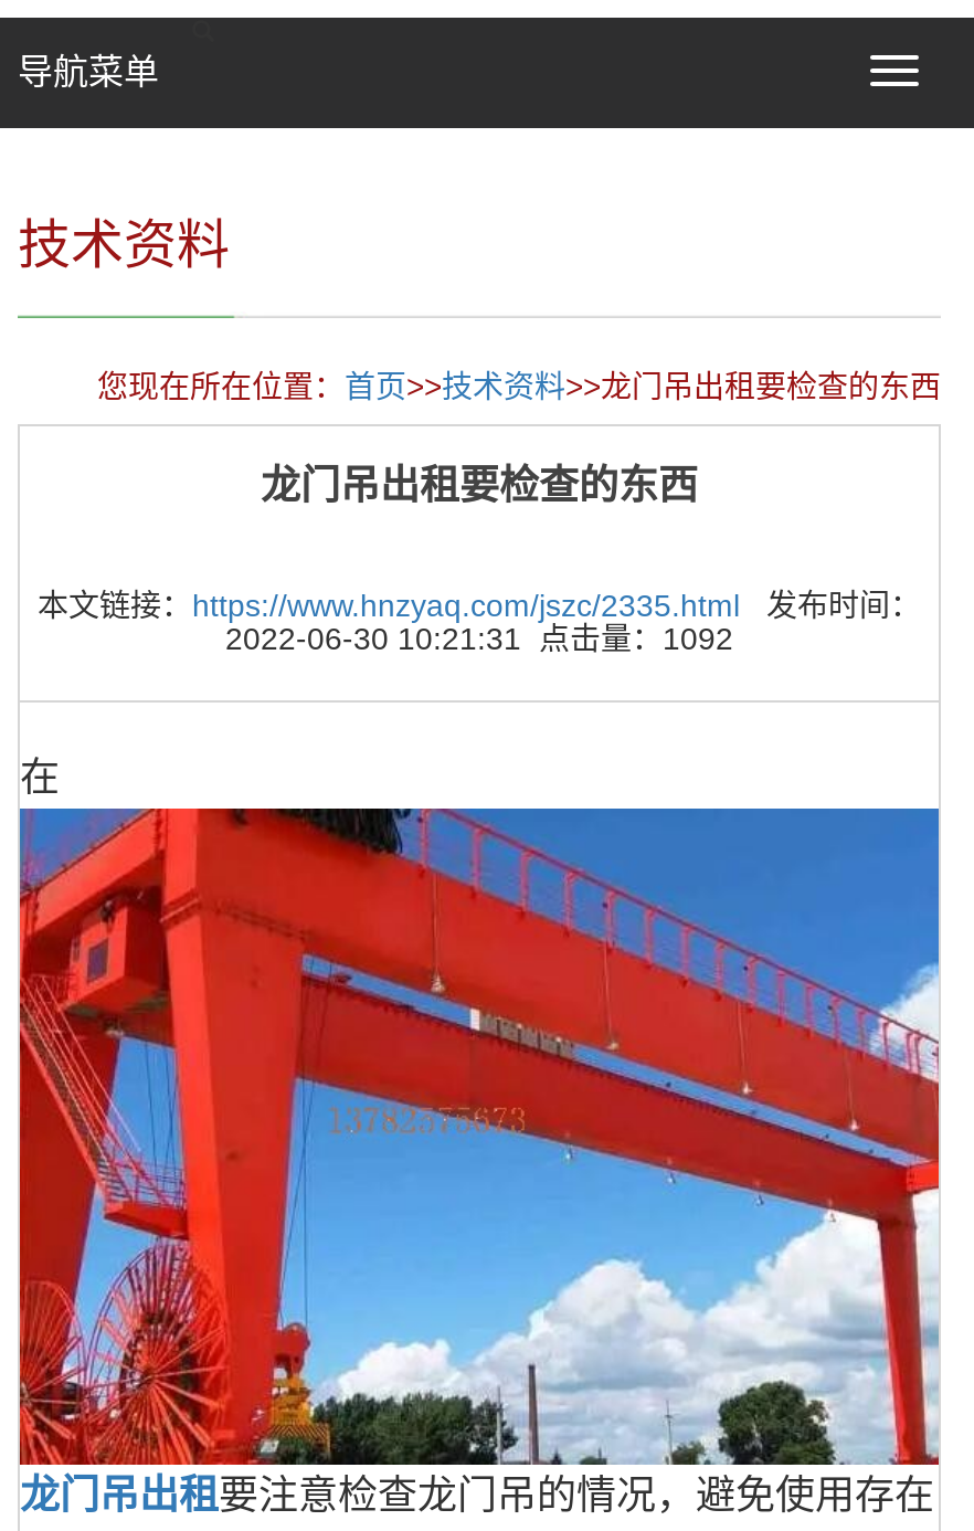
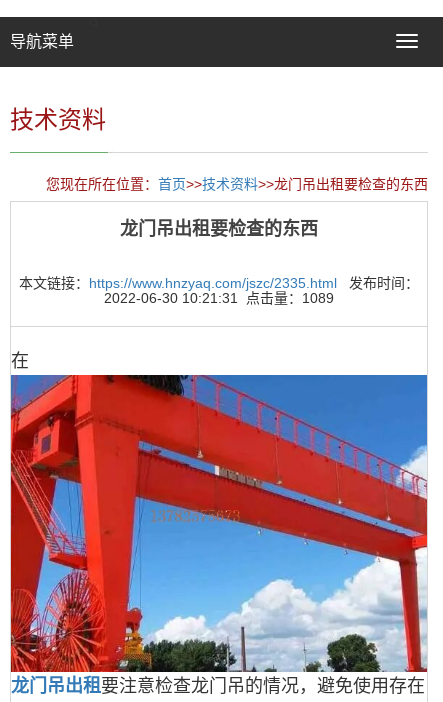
[225,622,733,657] 2022-06-30 10:21:31 点击量：1092 -> [104,290,334,306] 2022-06-30 10:21:31 点击量：1089

